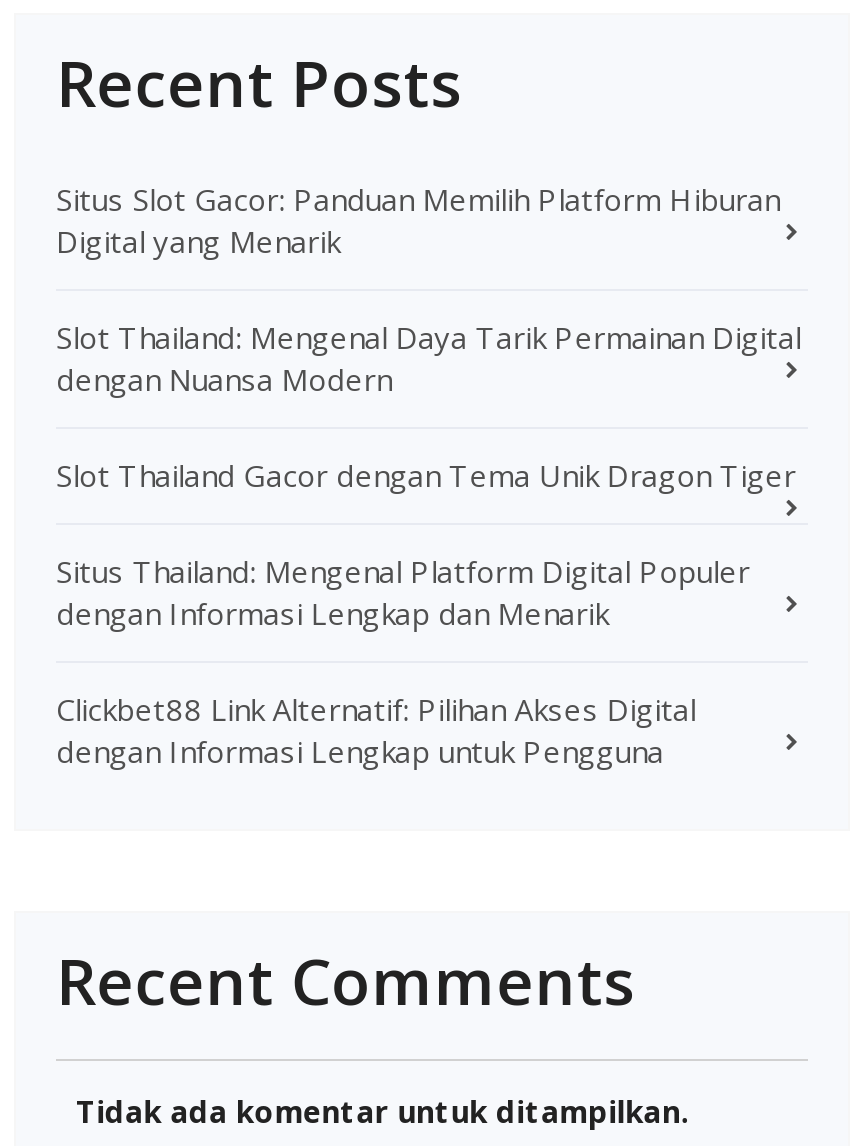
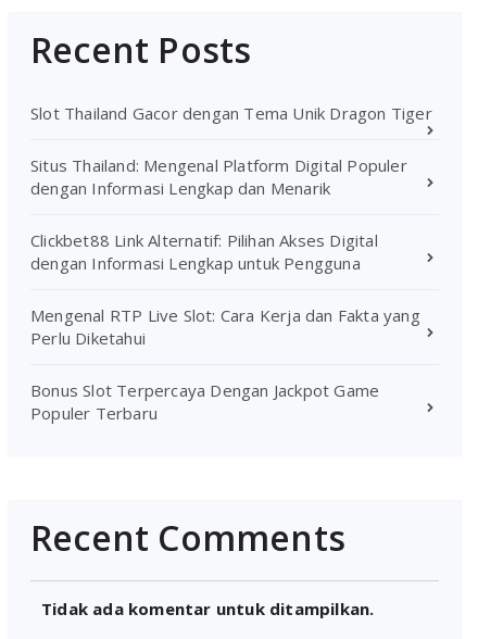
[56,178,801,398] Situs Slot Gacor: Panduan Memilih Platform Hiburan | Digital yang Menarik | Slot Thailand: Mengenal Daya Tarik Permainan Digital | dengan Nuansa Modern -> none
moved [56,454,796,770] -> [30,102,432,273]: Slot Thailand Gacor dengan Tema Unik Dragon Tiger | Situs Thailand: Mengenal Platform Digital Populer | dengan Informasi Lengkap dan Menarik | Clickbet88 Link Alternatif: Pilihan Akses Digital | dengan Informasi Lengkap untuk Pengguna
none -> [30,304,420,423] Mengenal RTP Live Slot: Cara Kerja dan Fakta yang | Perlu Diketahui | Bonus Slot Terpercaya Dengan Jackpot Game | Populer Terbaru

